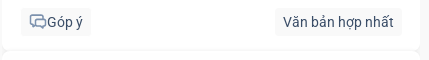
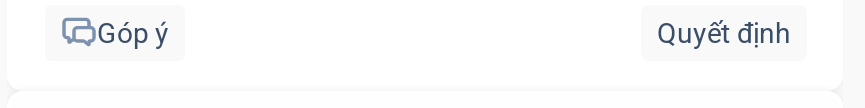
[283,14,394,30] Văn bản hợp nhất -> [657,18,791,50] Quyết định

